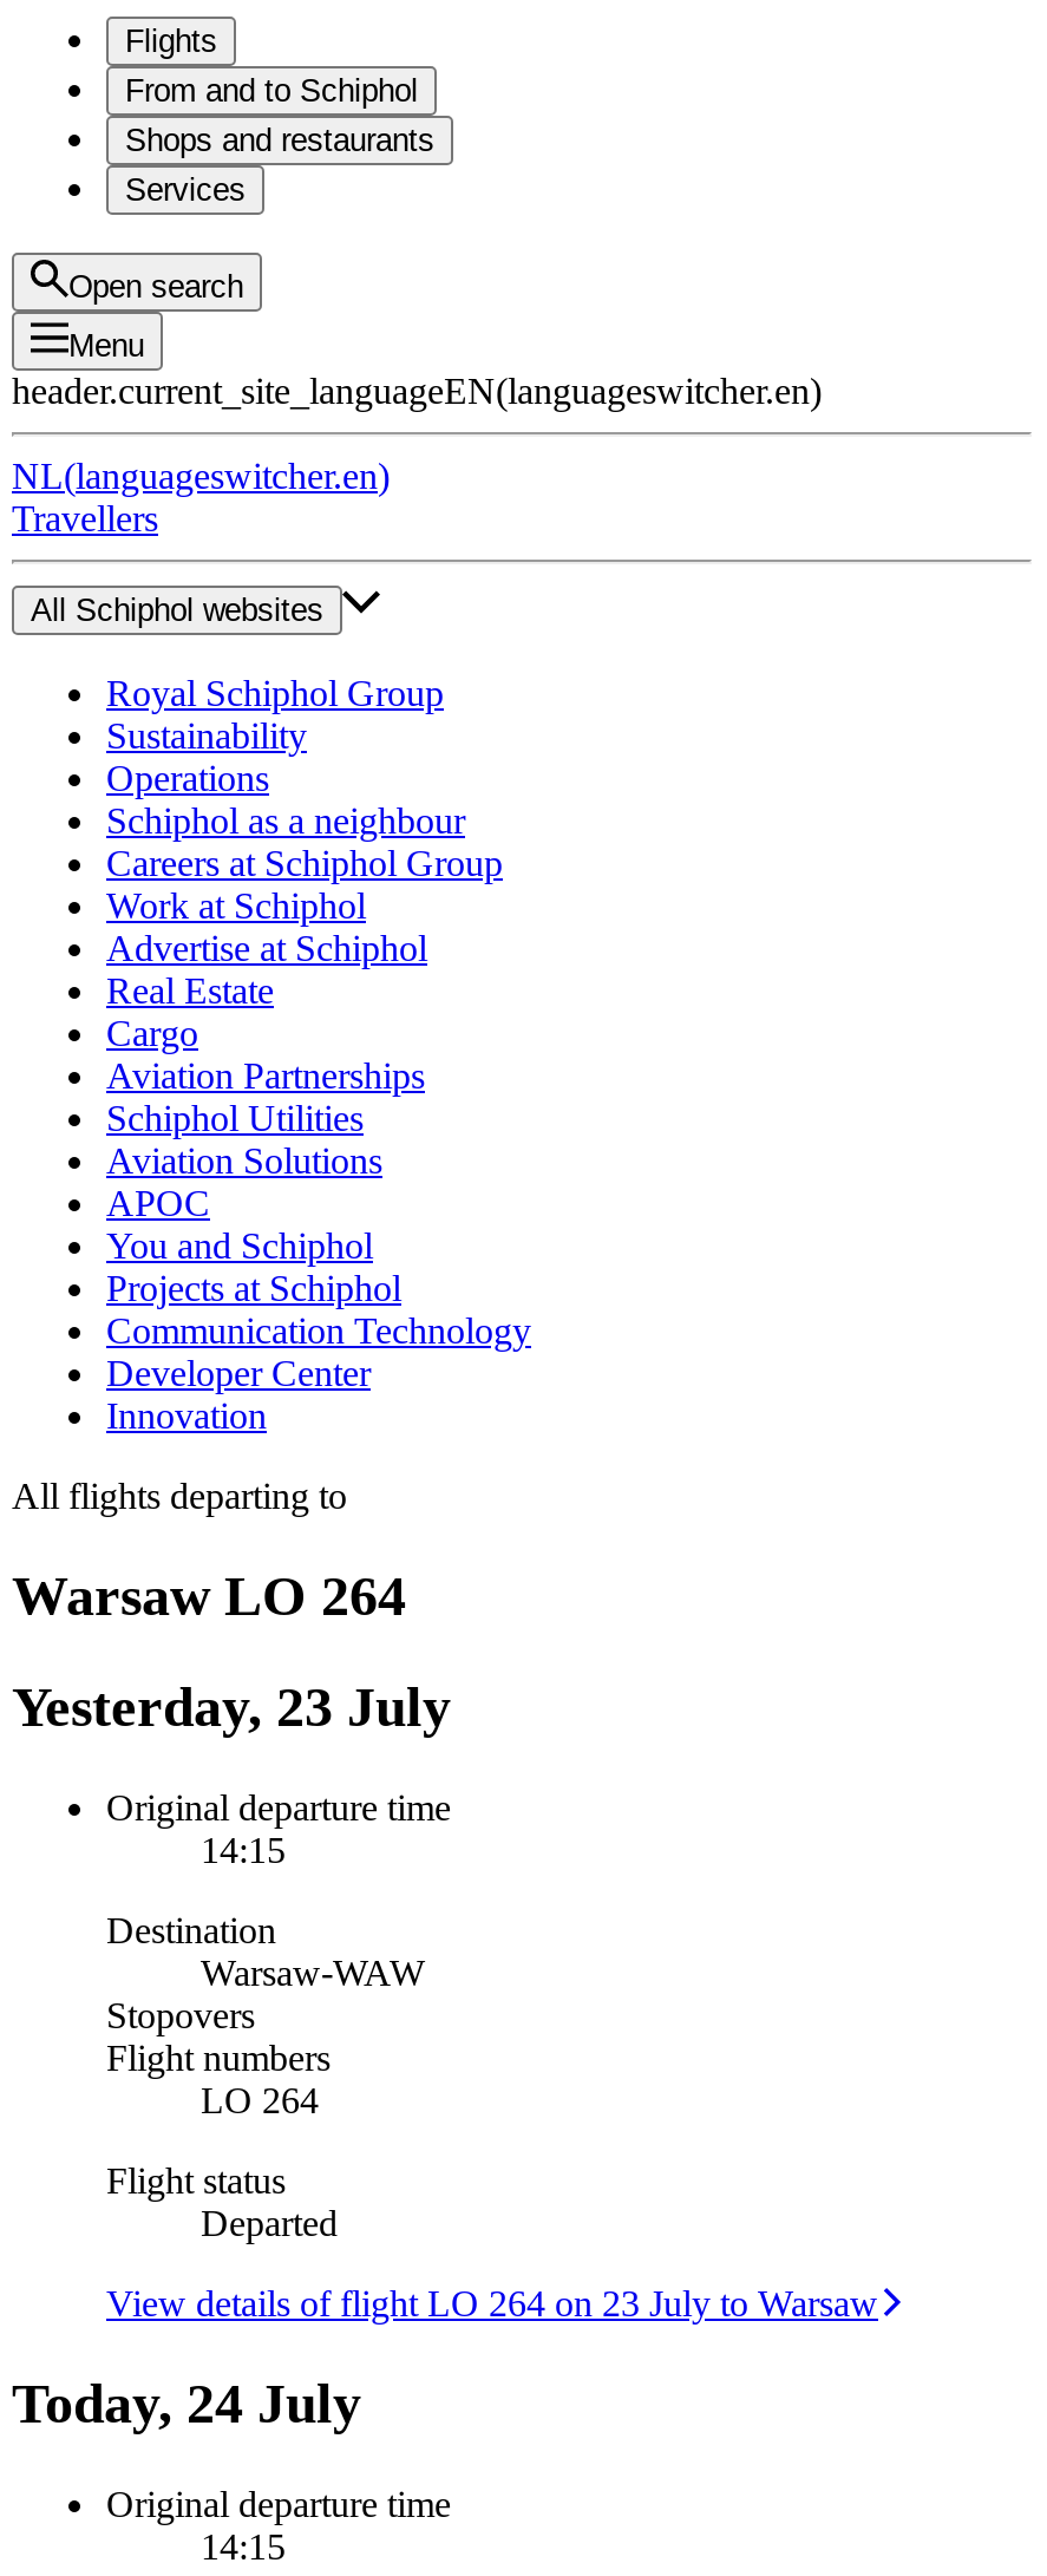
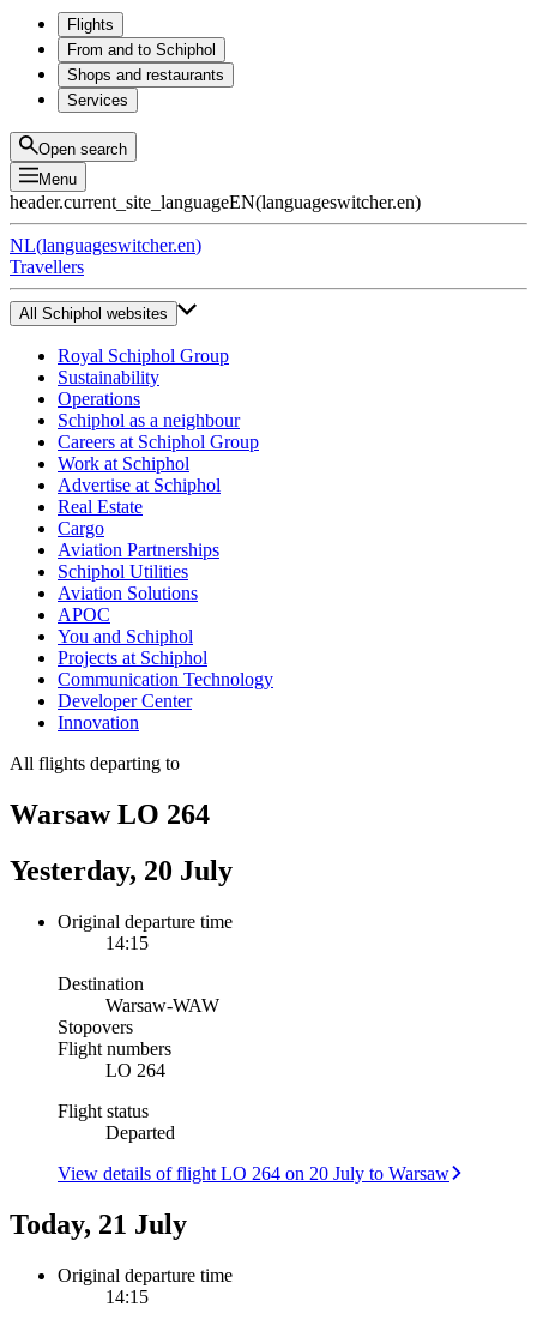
[12,1676,451,1737] Yesterday, 23 July -> [10,855,233,886] Yesterday, 20 July
[106,2283,878,2323] View details of flight LO 264 on 23 July to Warsaw -> [58,1163,449,1183] View details of flight LO 264 on 20 July to Warsaw
[12,2372,361,2433] Today, 24 July -> [10,1208,187,1239] Today, 21 July

